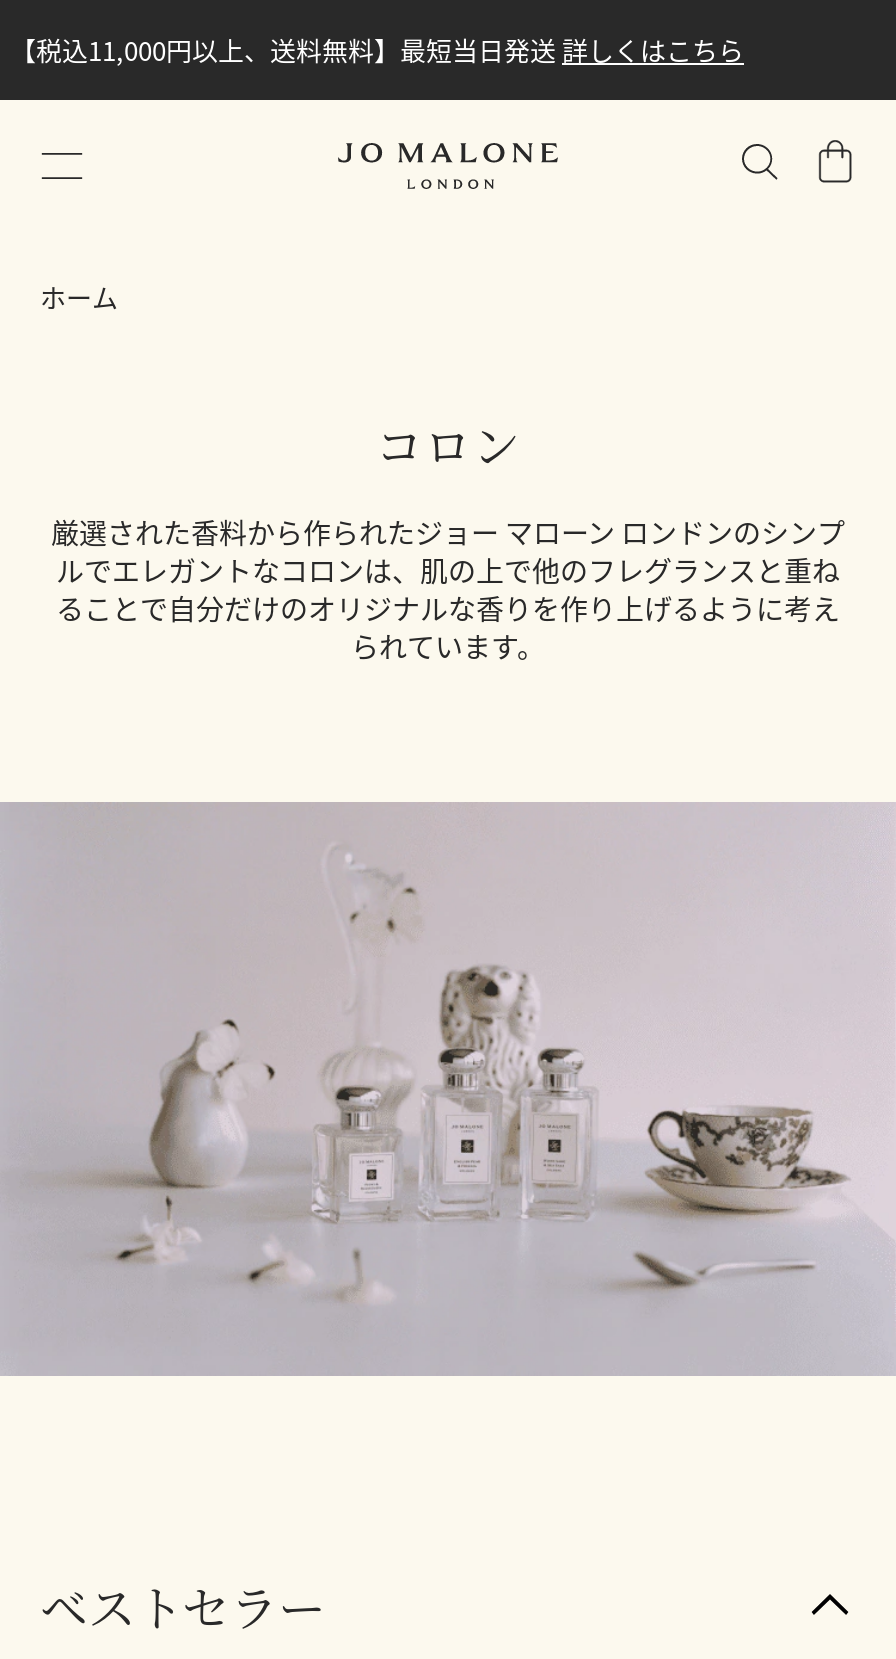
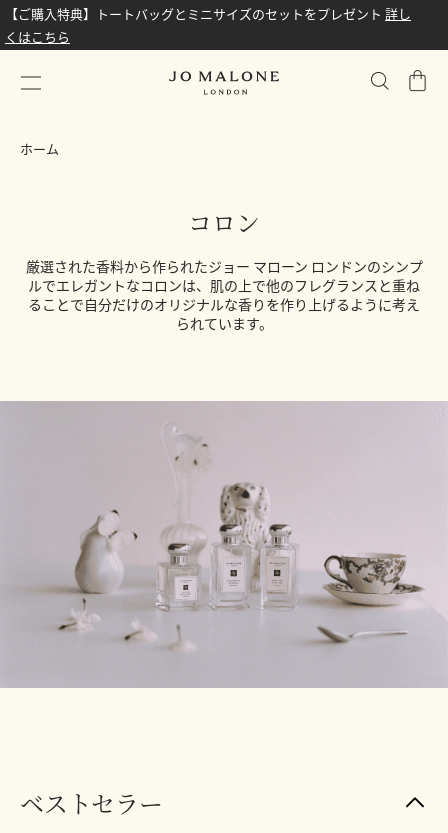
[10,31,744,69] 【税込11,000円以上、送料無料】最短当日発送 詳しくはこちら -> [5,4,411,46] 【ご購入特典】トートバッグとミニサイズのセットをプレゼント 詳し | くはこちら

